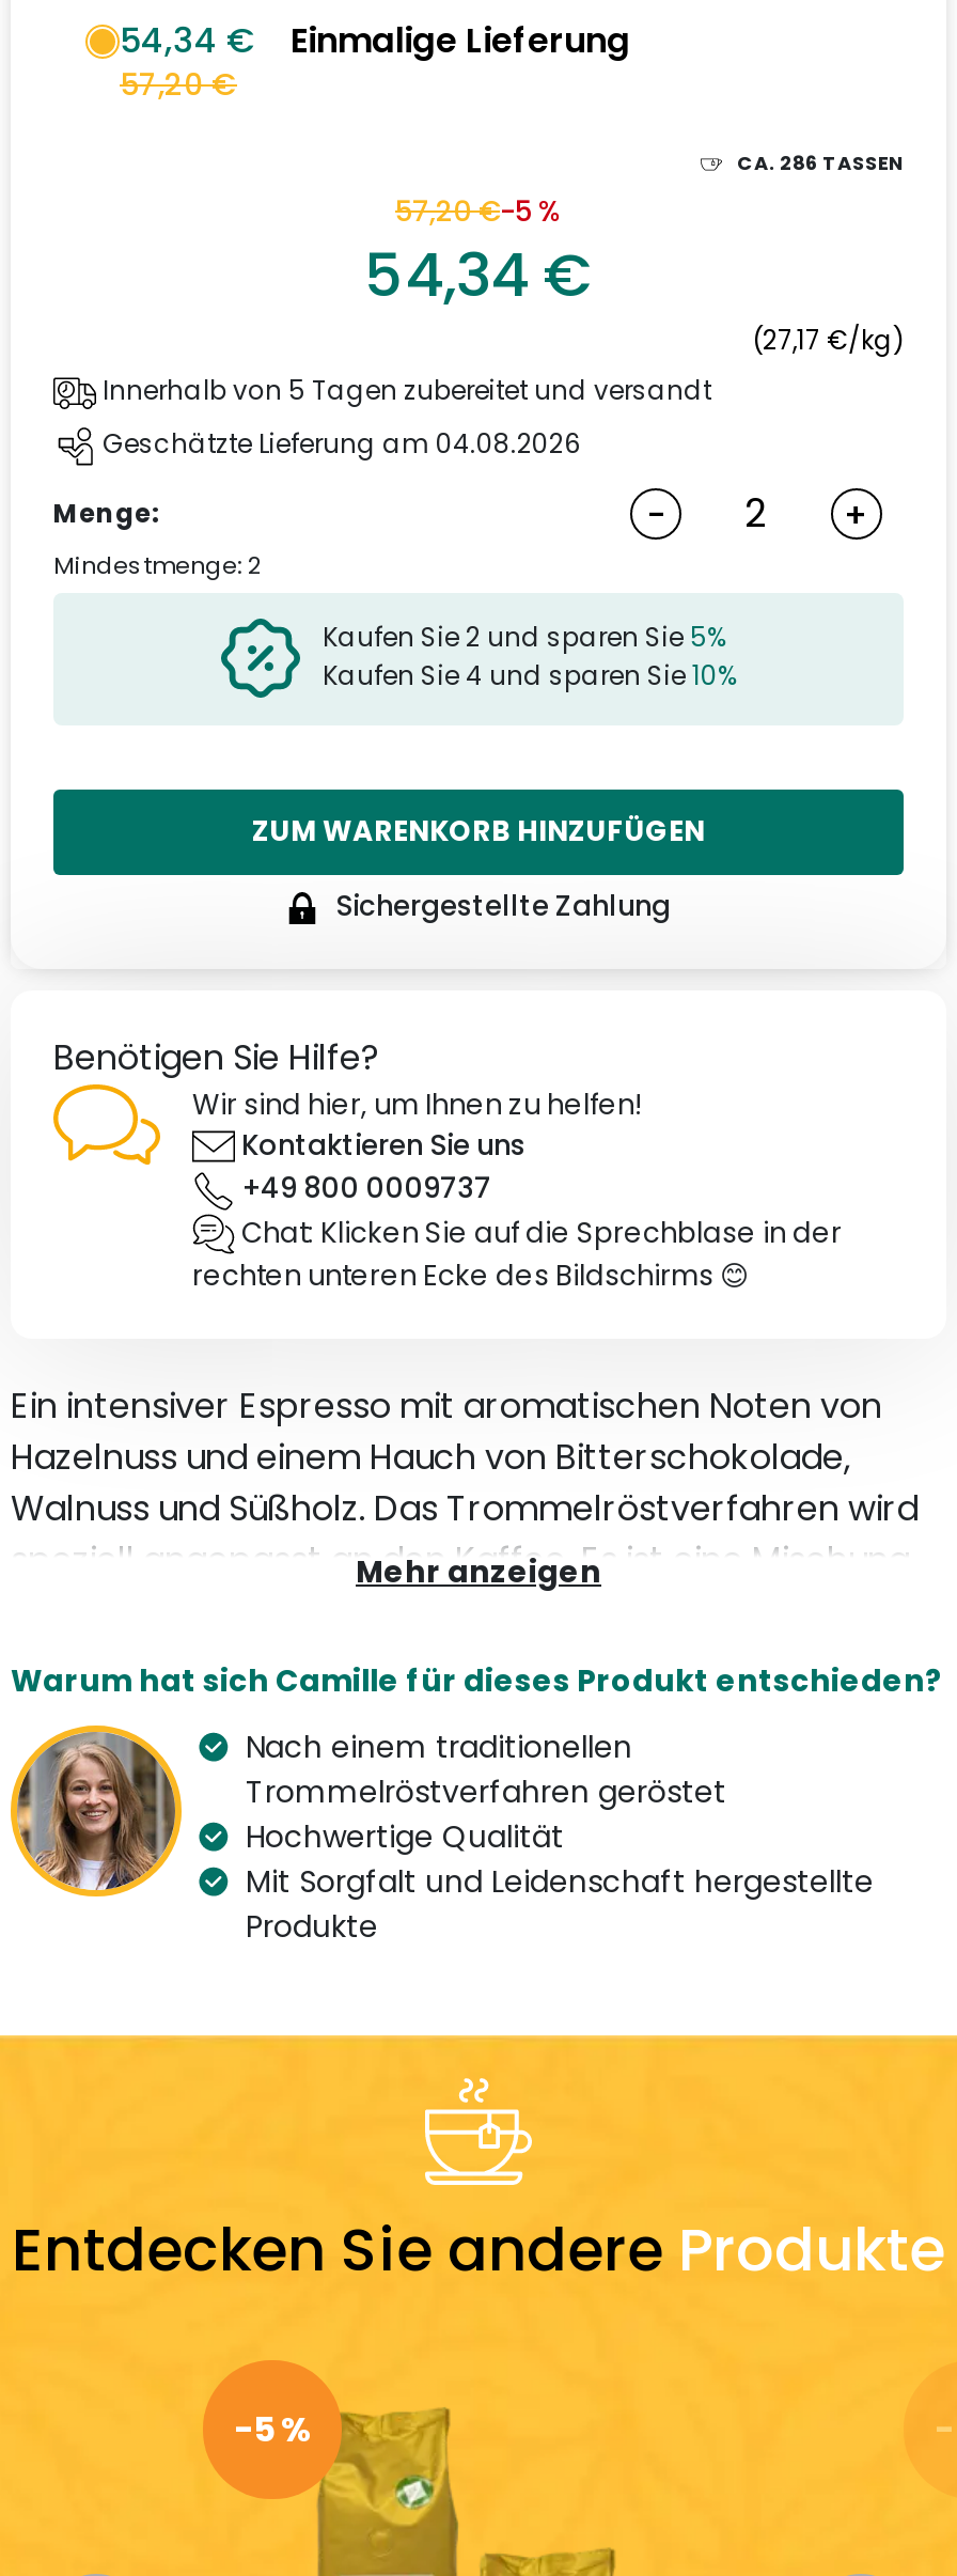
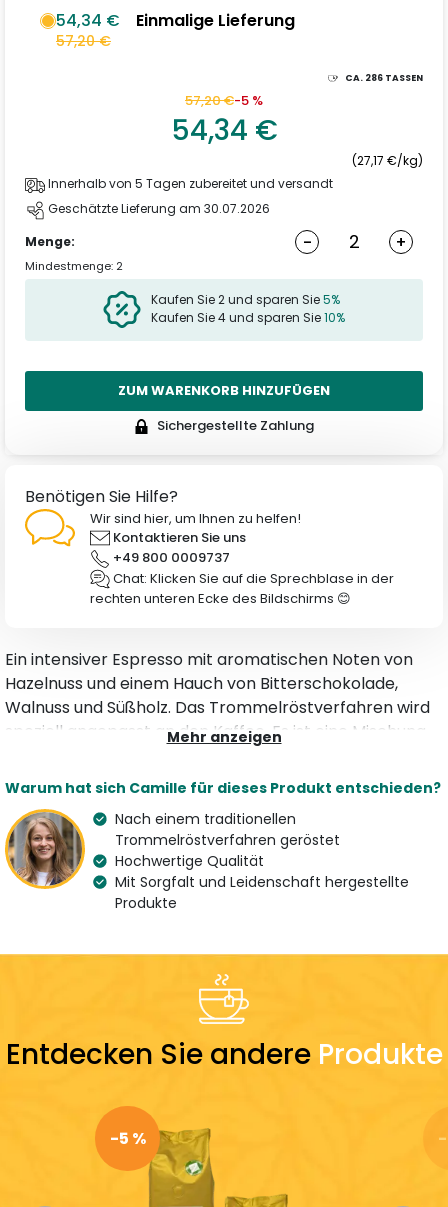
[96,425,581,461] Geschätzte Lieferung am 04.08.2026 -> [45,200,270,217] Geschätzte Lieferung am 30.07.2026

